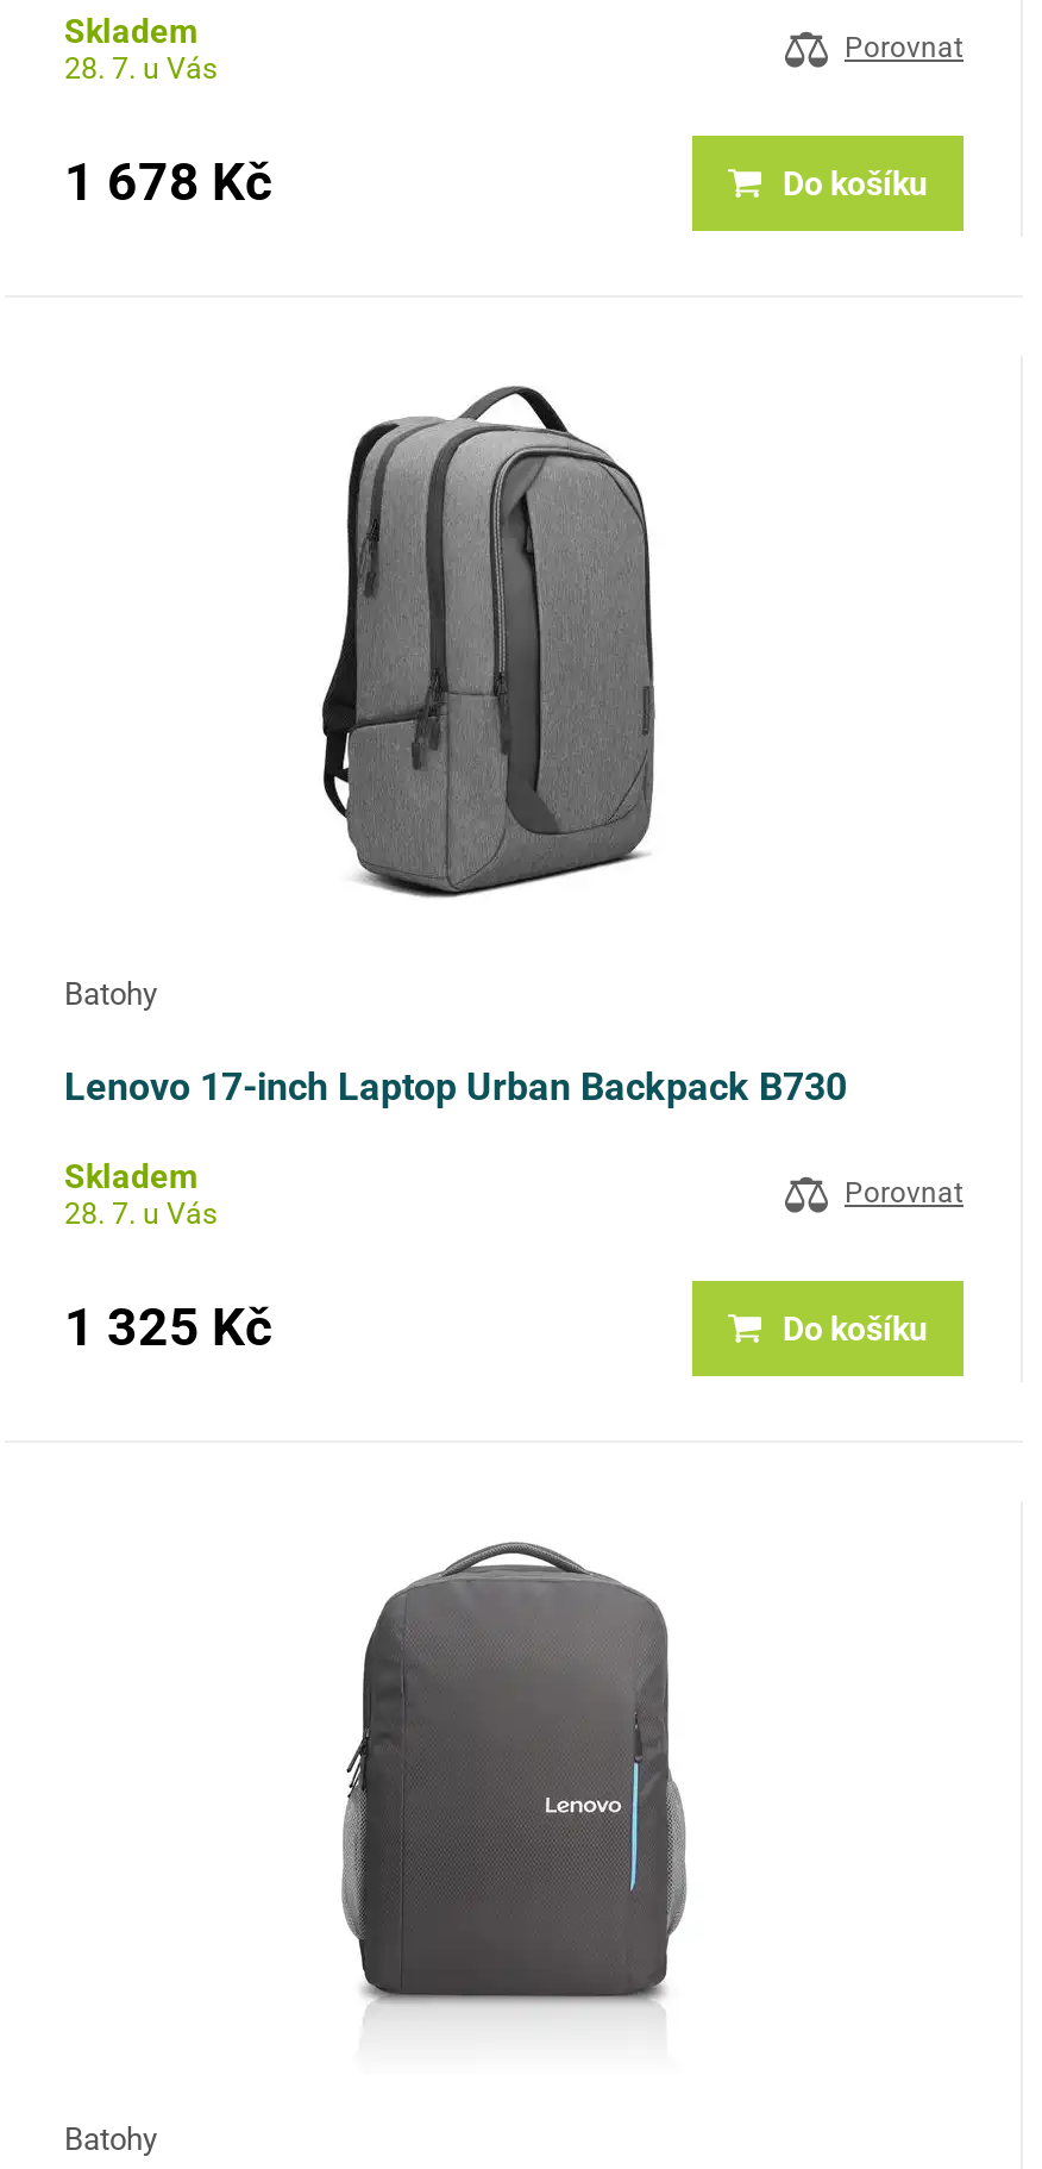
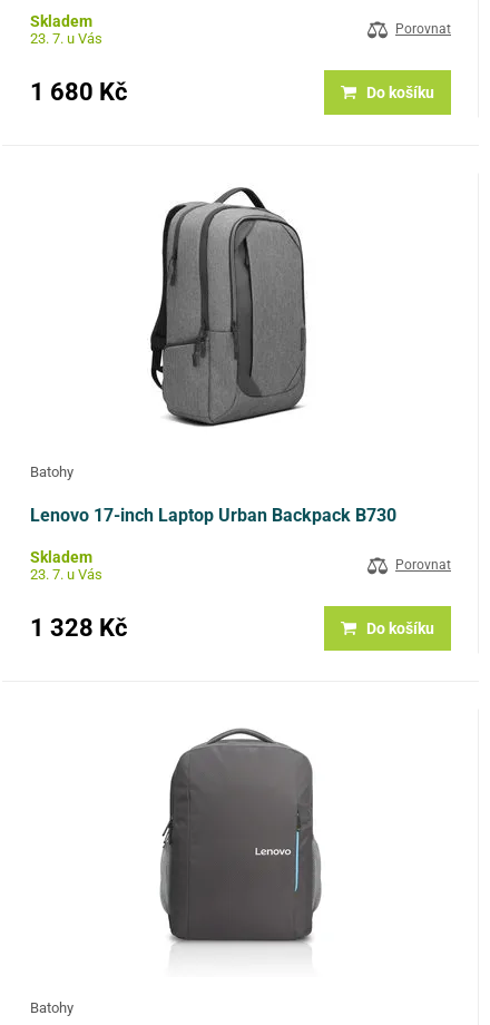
[64,50,219,86] 28. 7. u Vás -> [30,30,102,47] 23. 7. u Vás
[64,153,271,212] 1 678 Kč -> [30,78,127,106] 1 680 Kč
[64,1195,219,1231] 28. 7. u Vás -> [30,566,102,583] 23. 7. u Vás
[64,1298,271,1357] 1 325 Kč -> [30,614,127,642] 1 328 Kč

